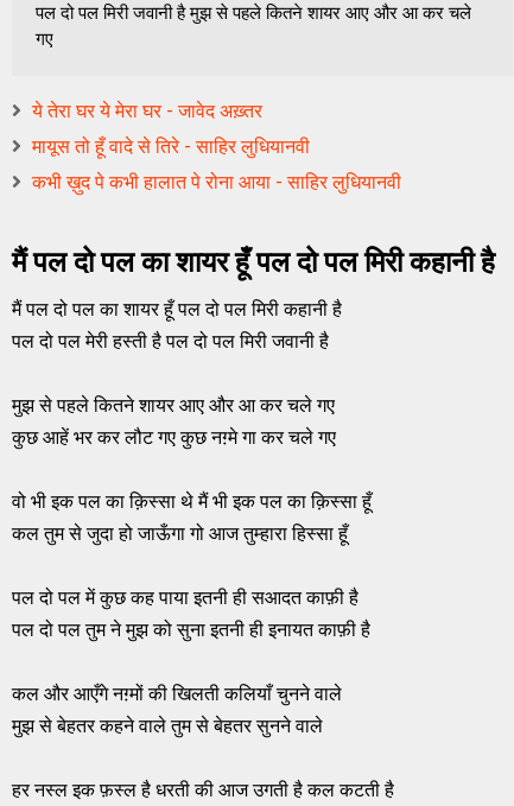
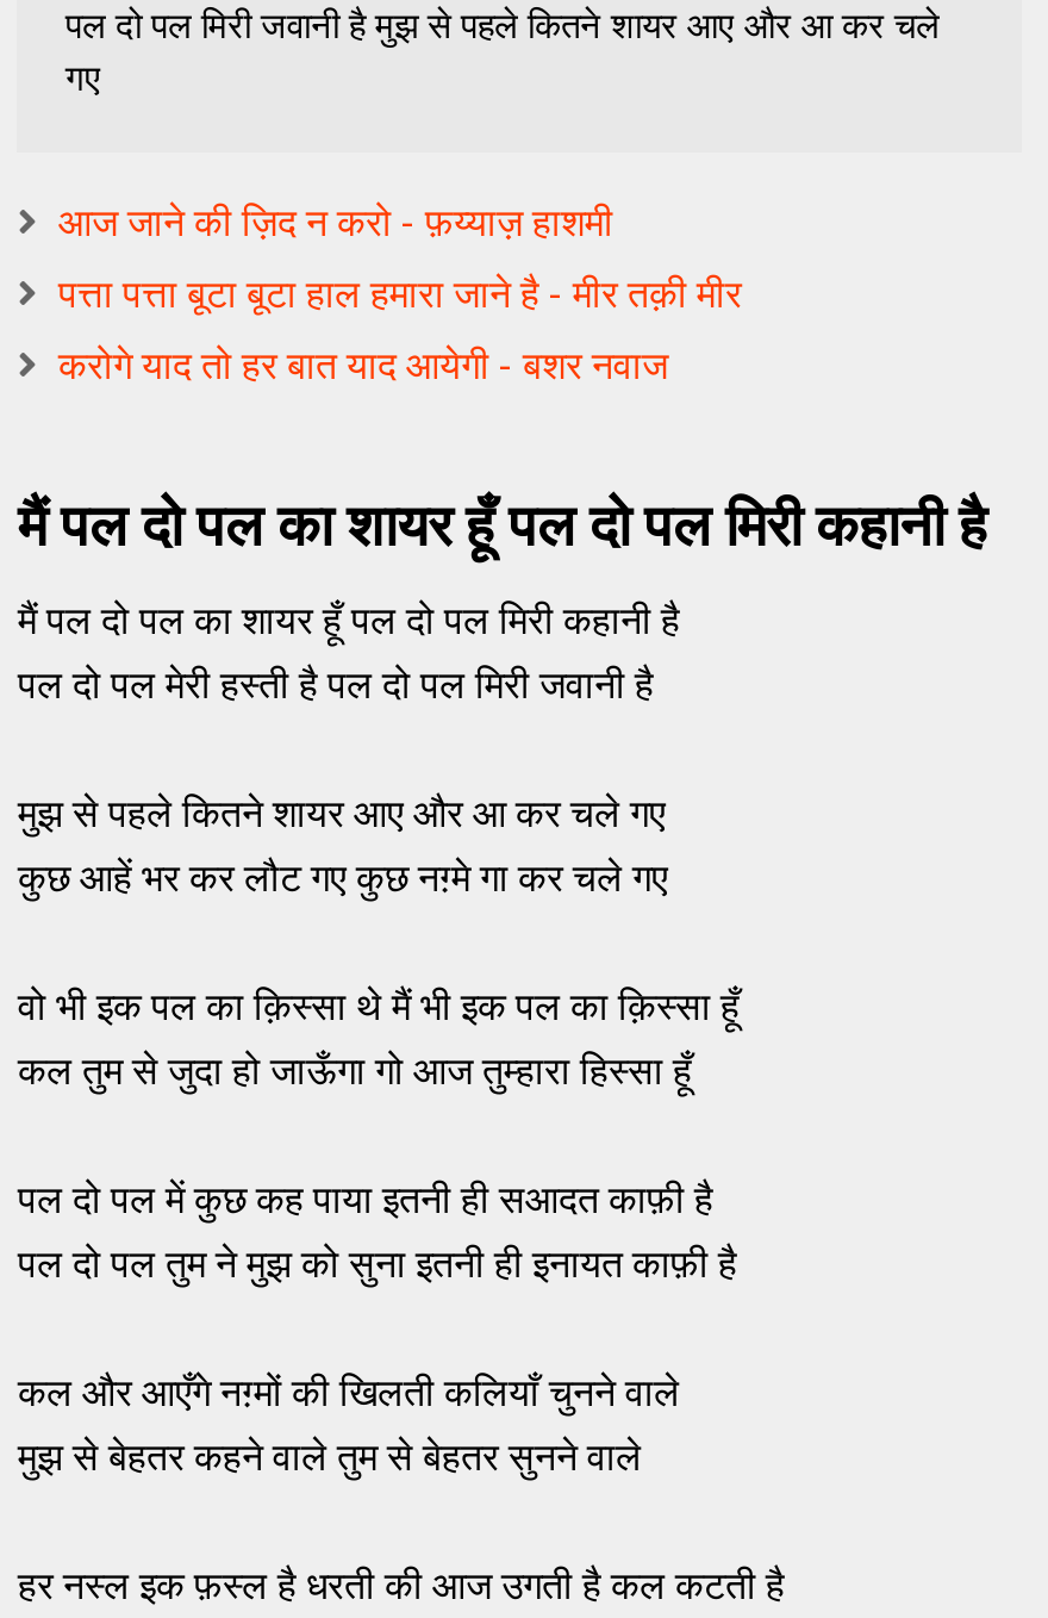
[33,100,263,122] ये तेरा घर ये मेरा घर - जावेद अख़्तर -> [58,200,613,245] आज जाने की ज़िद न करो - फ़य्याज़ हाशमी
[33,135,310,158] मायूस तो हूँ वादे से तिरे - साहिर लुधियानवी -> [58,272,742,317] पत्ता पत्ता बूटा बूटा हाल हमारा जाने है - मीर तक़ी मीर
[33,171,402,193] कभी ख़ुद पे कभी हालात पे रोना आया - साहिर लुधियानवी -> [58,343,668,388] करोगे याद तो हर बात याद आयेगी - बशर नवाज

